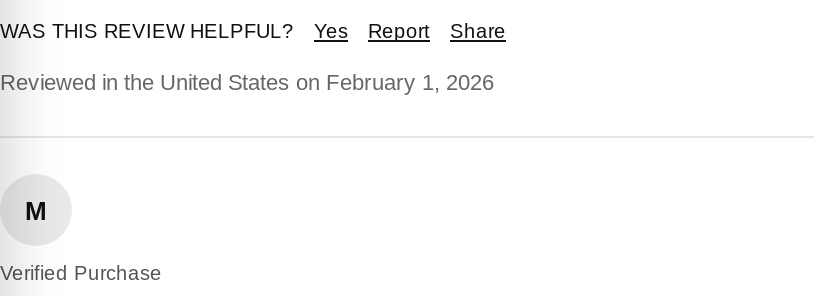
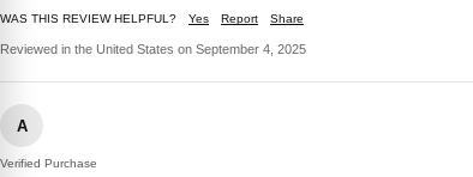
[0,70,494,94] Reviewed in the United States on February 1, 2026 -> [0,42,306,56] Reviewed in the United States on September 4, 2025
[25,195,47,225] M -> [16,117,27,135] A

